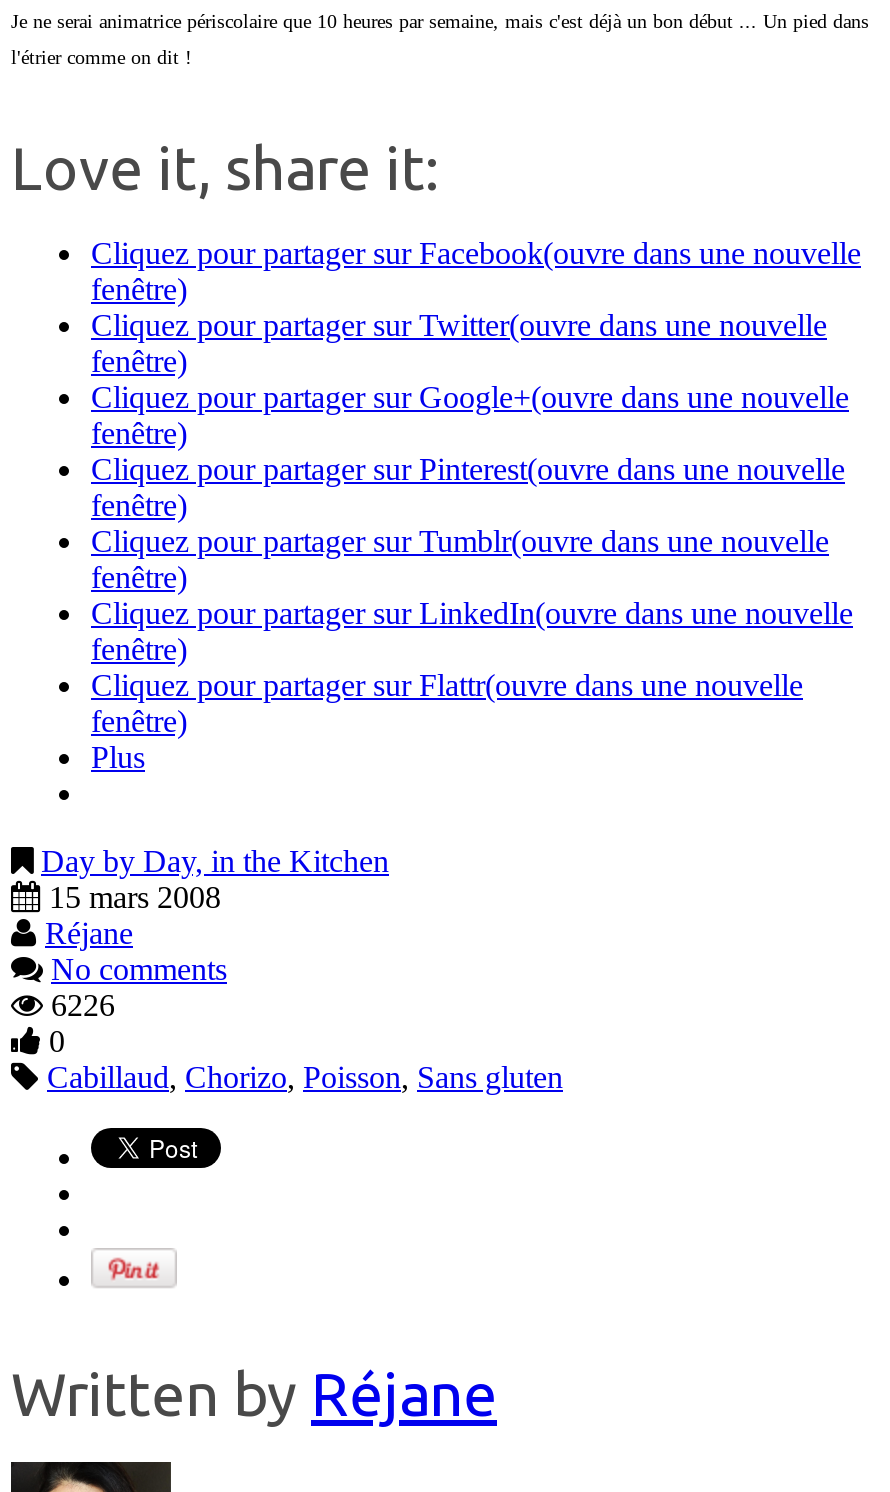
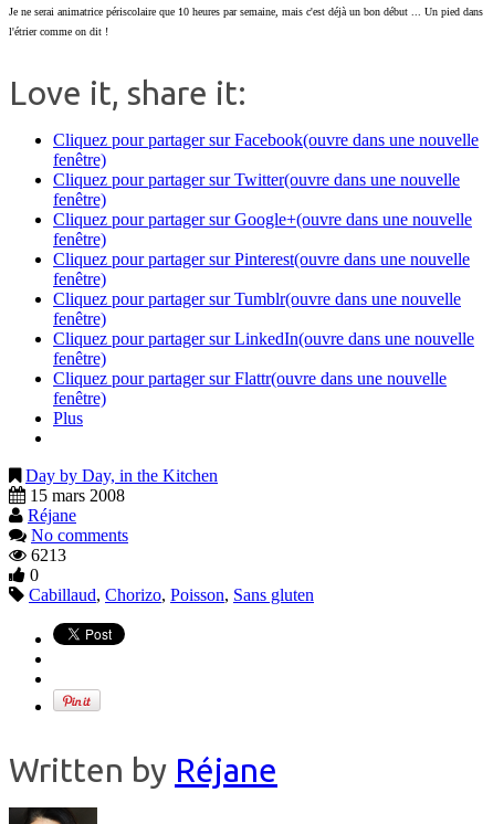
[43,989,115,1023] 6226 -> [27,546,66,565] 6213

